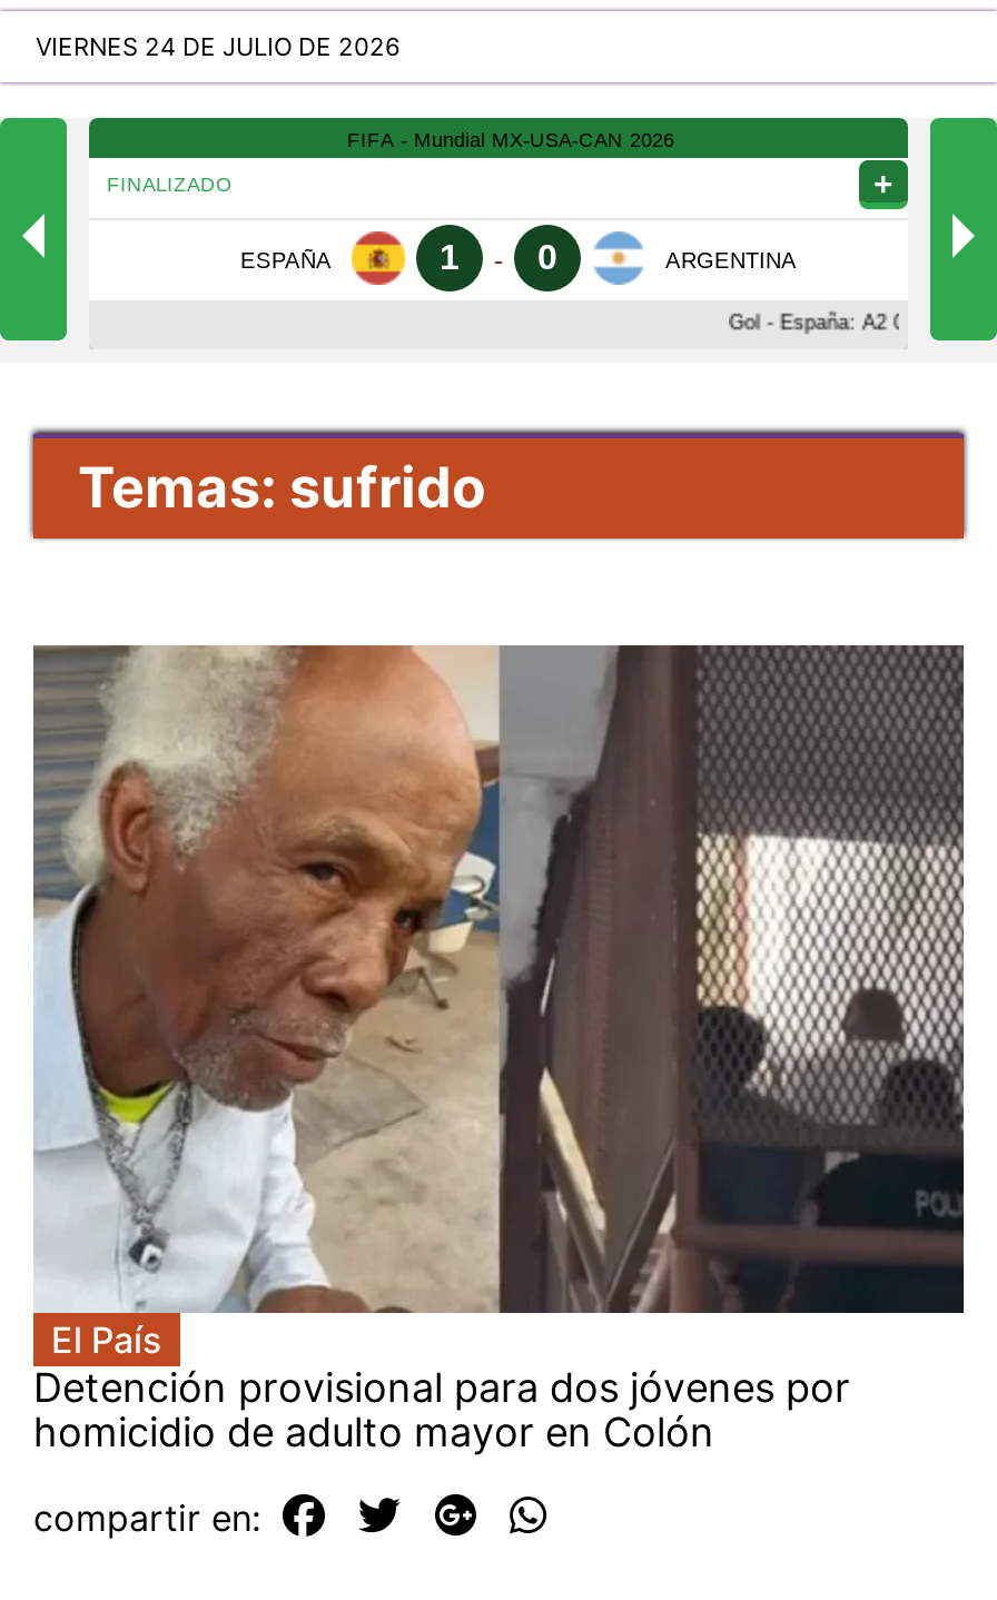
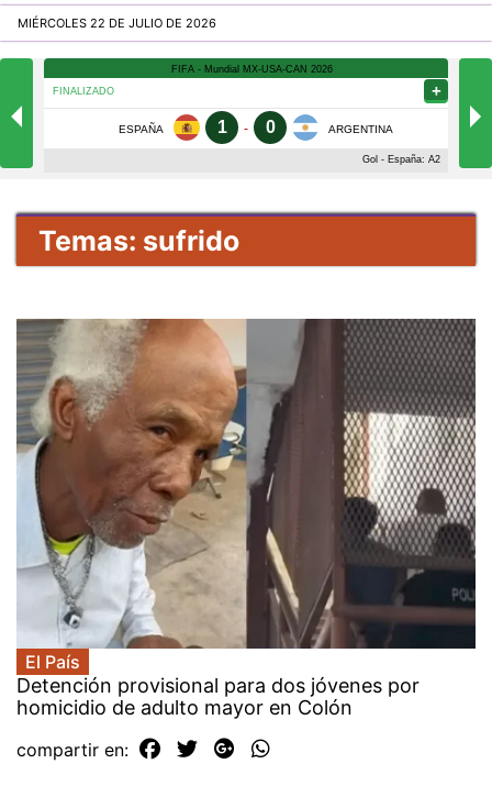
[36,32,401,63] VIERNES 24 DE JULIO DE 2026 -> [18,16,216,31] MIÉRCOLES 22 DE JULIO DE 2026

